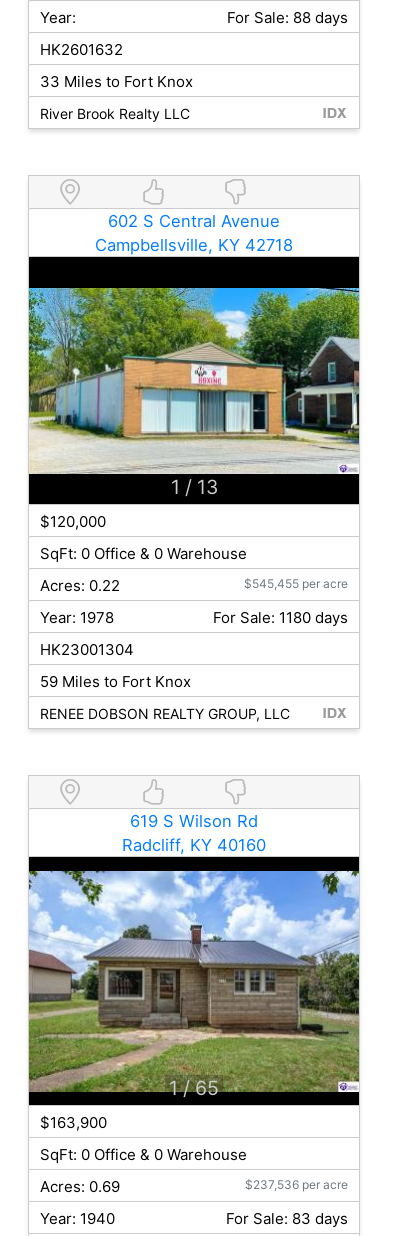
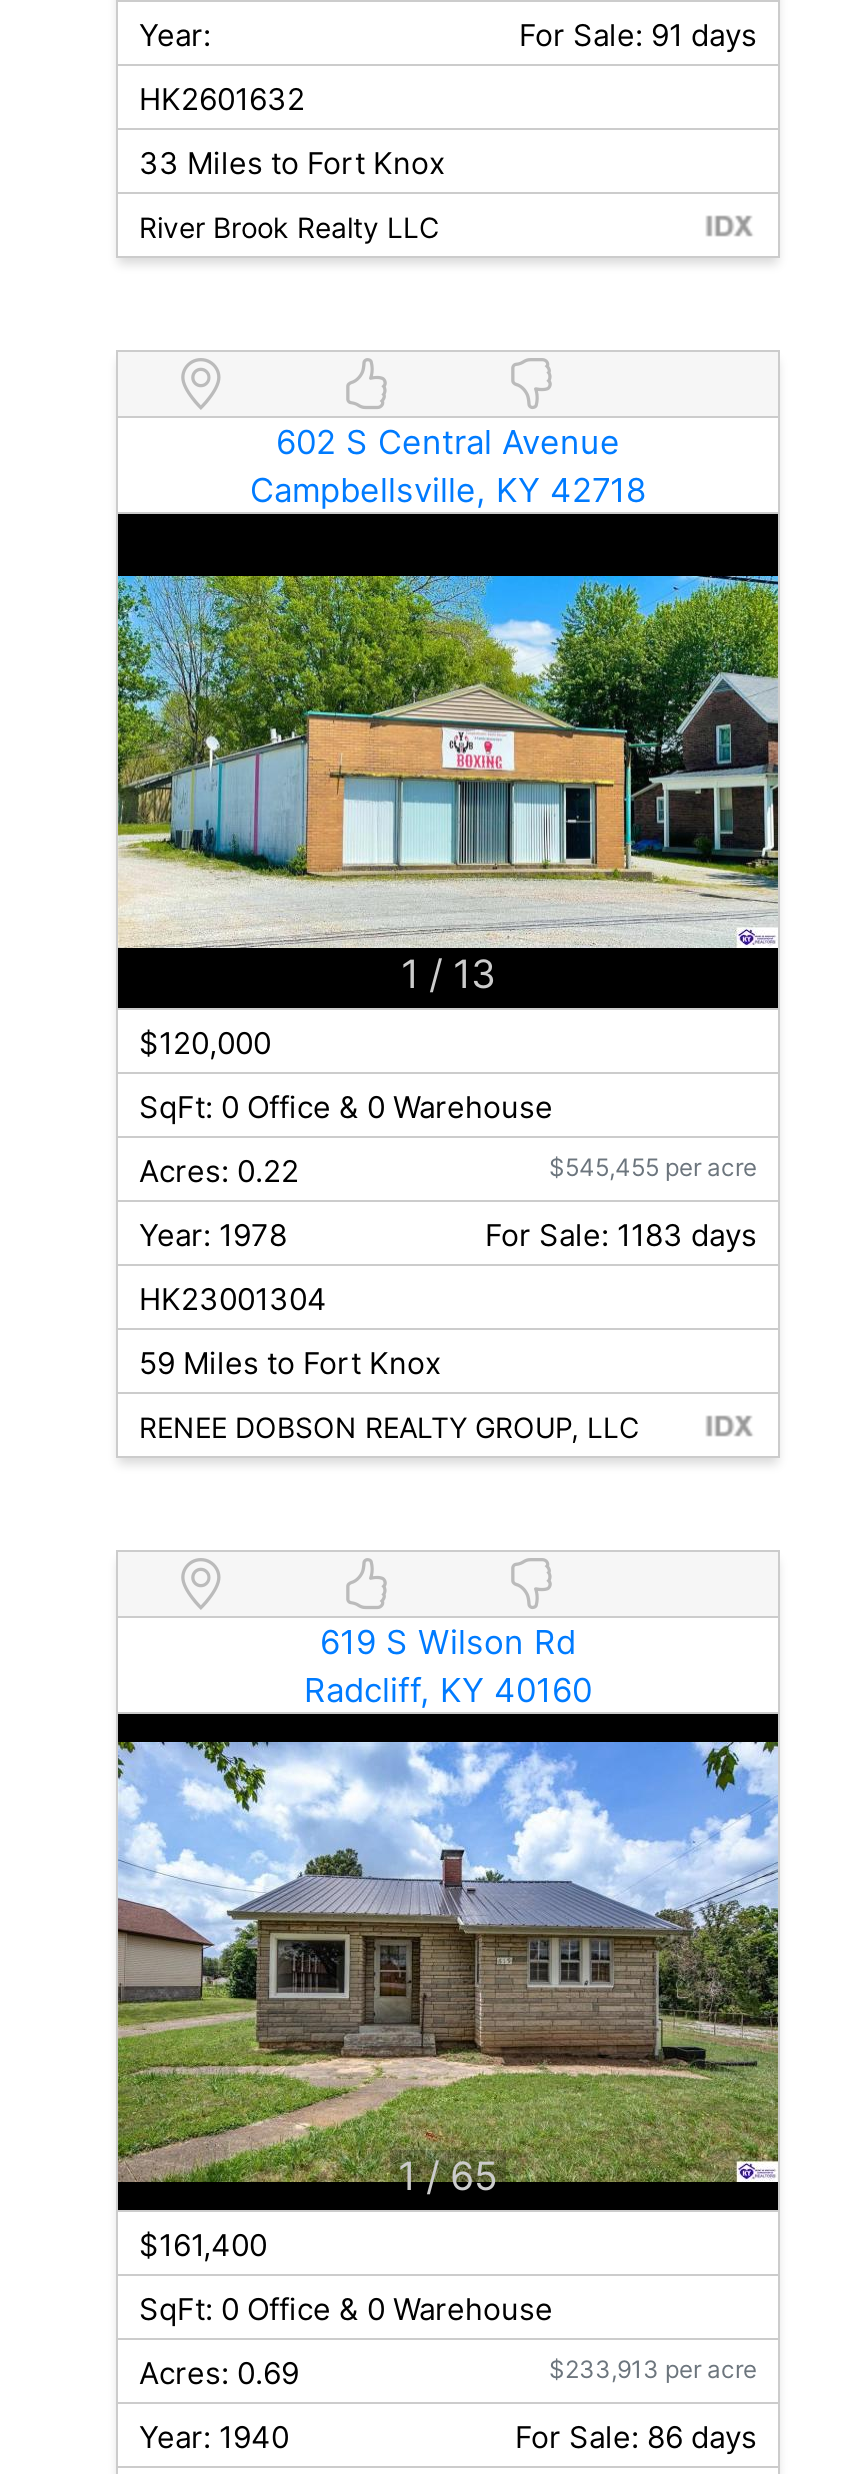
[227,8,348,27] For Sale: 88 days -> [519,15,757,53] For Sale: 91 days
[213,608,348,627] For Sale: 1180 days -> [485,1216,757,1254] For Sale: 1183 days
[39,1113,106,1132] $163,900 -> [139,2225,267,2263] $161,400
[245,1177,348,1192] $237,536 per acre -> [549,2353,757,2383] $233,913 per acre
[226,1209,348,1228] For Sale: 83 days -> [515,2417,757,2455] For Sale: 86 days

